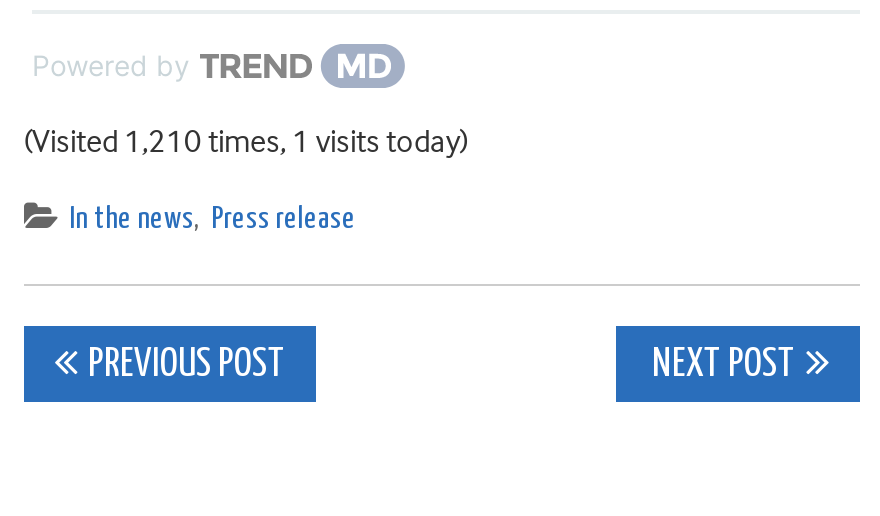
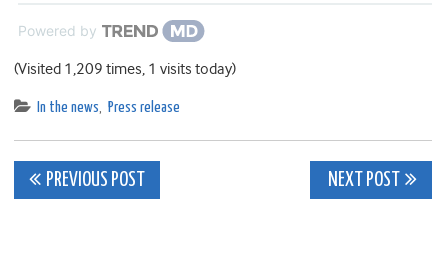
[24,125,468,161] (Visited 1,210 times, 1 visits today) -> [14,60,236,78] (Visited 1,209 times, 1 visits today)

